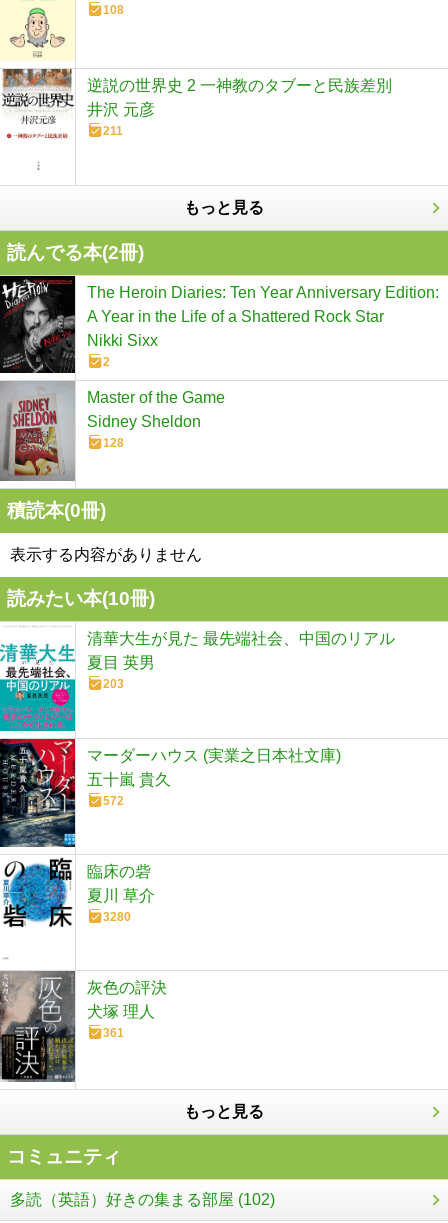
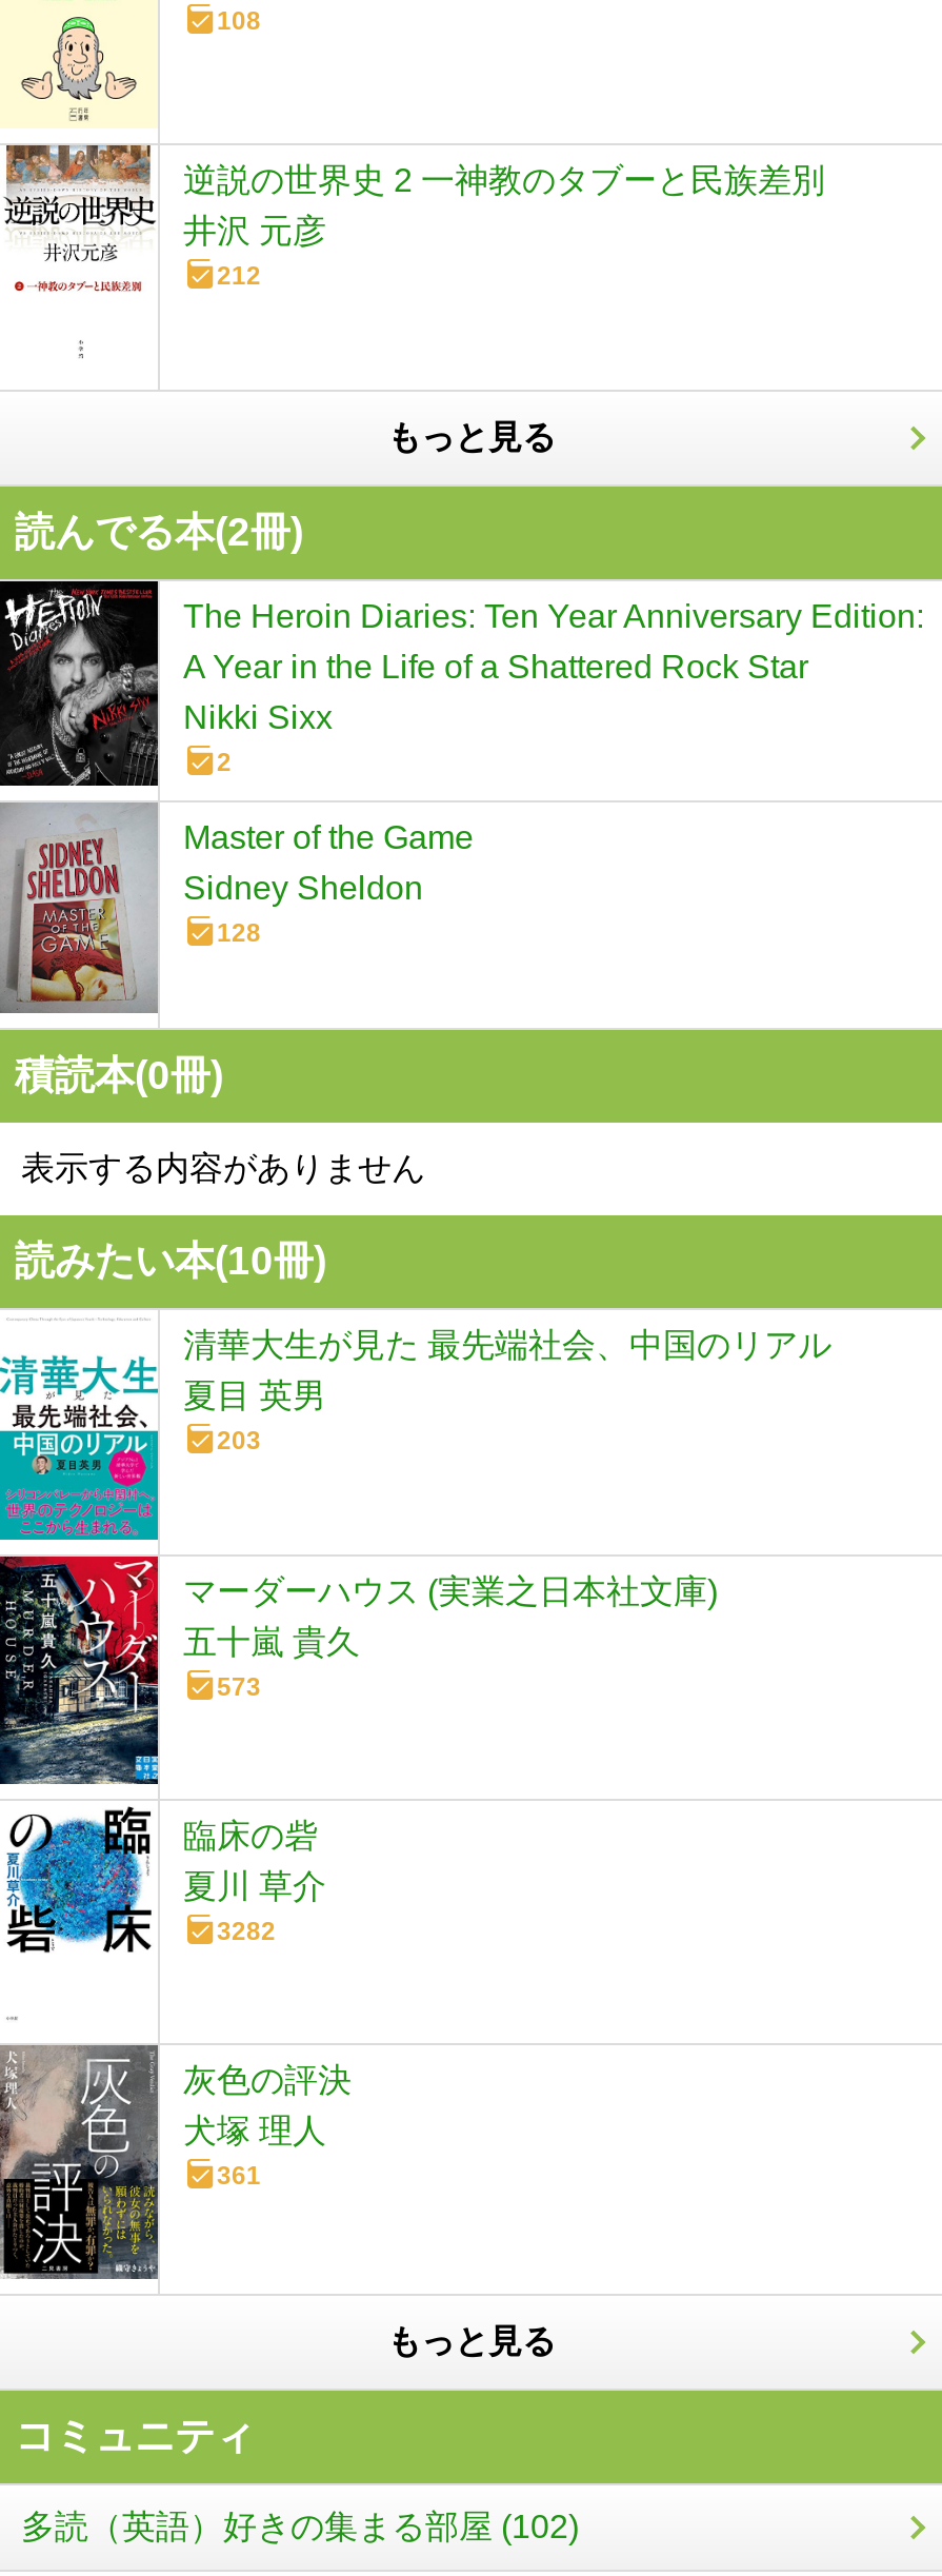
[103,124,123,138] 211 -> [217,261,261,290] 212
[103,794,124,808] 572 -> [217,1672,261,1701] 573
[103,910,131,924] 3280 -> [217,1916,276,1945] 3282

